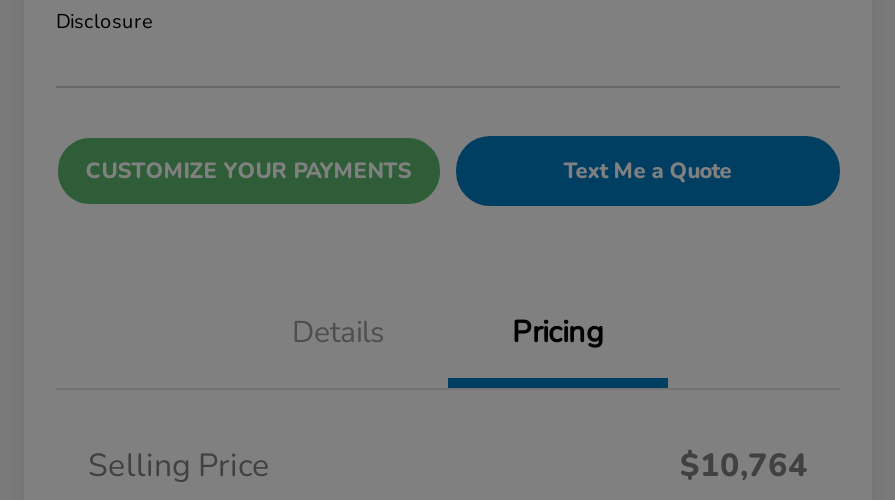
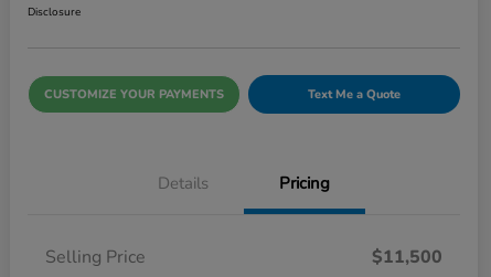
[680,444,808,488] $10,764 -> [372,245,442,269] $11,500

